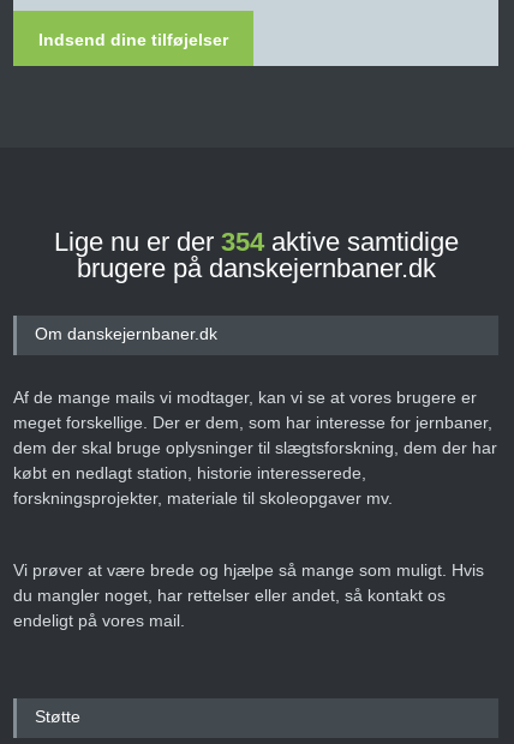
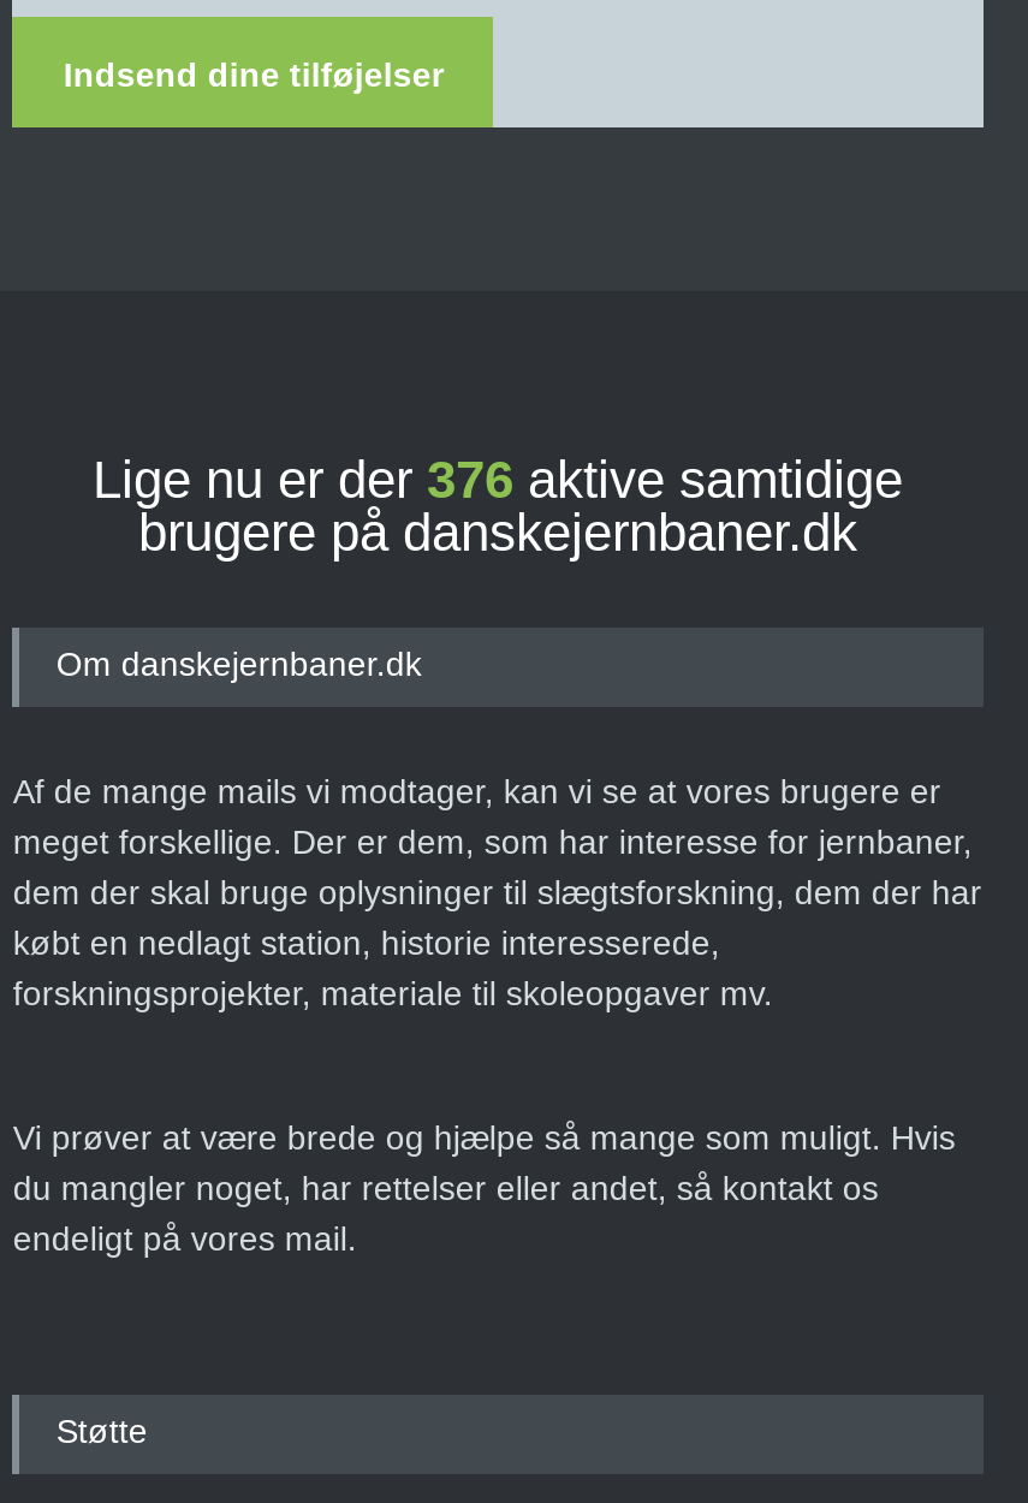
[53,227,458,257] Lige nu er der 354 aktive samtidige -> [93,450,903,510] Lige nu er der 376 aktive samtidige

